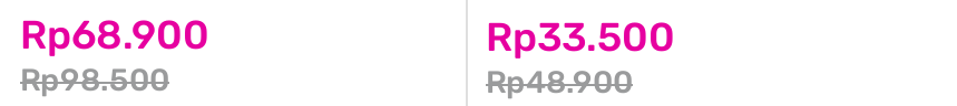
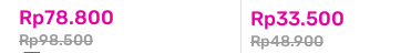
[20,10,209,59] Rp68.900 -> [19,5,114,29] Rp78.800

